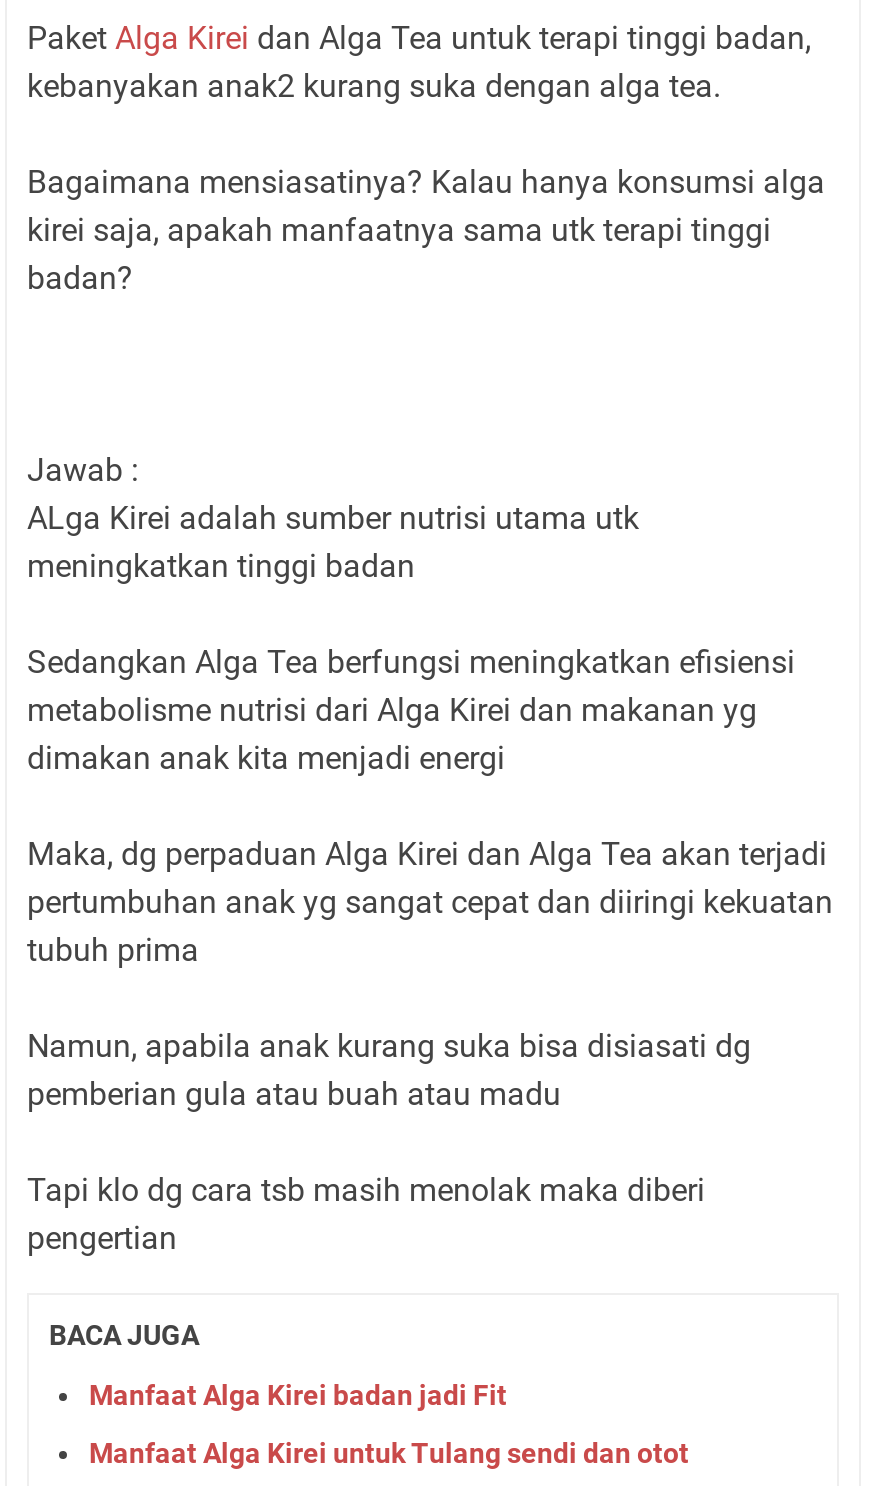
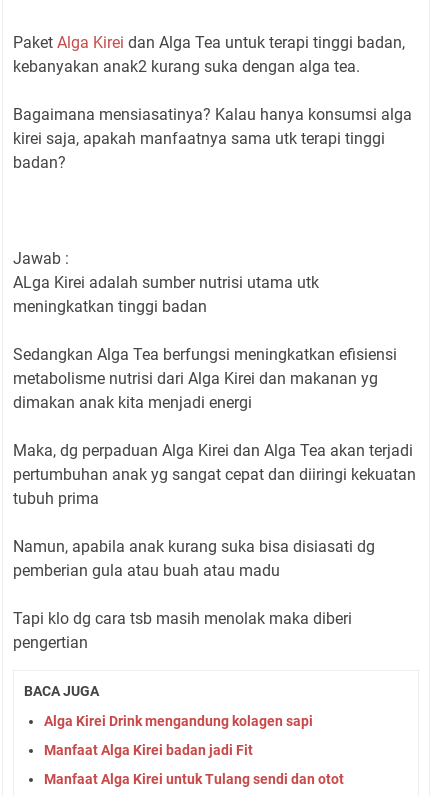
none -> [44,713,313,729] Alga Kirei Drink mengandung kolagen sapi

